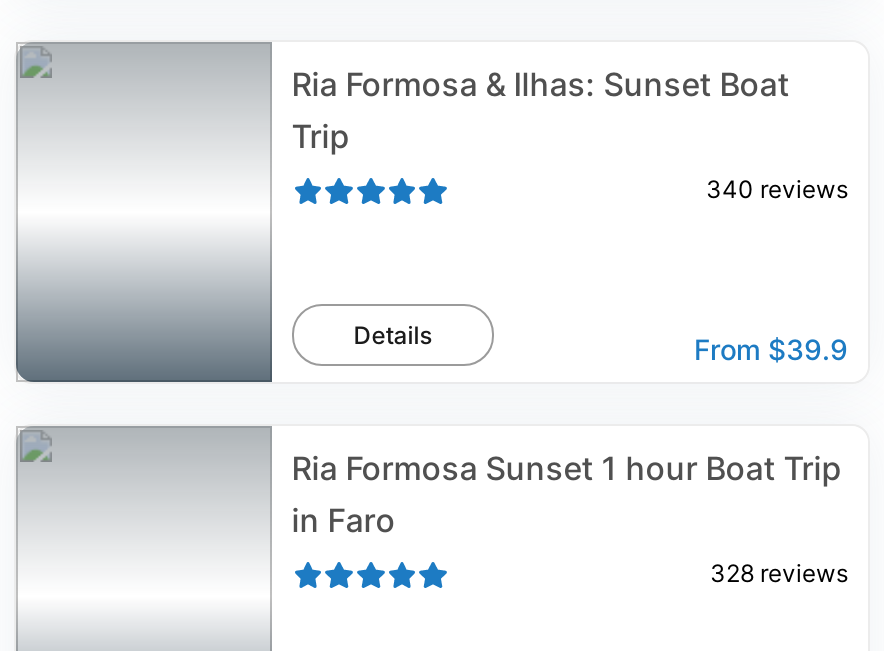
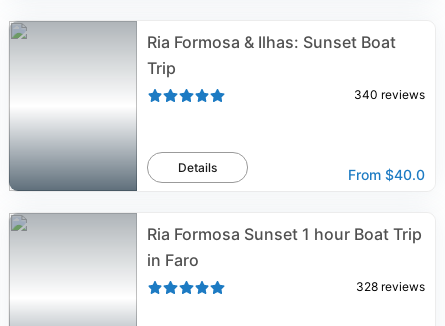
[694,332,848,366] From $39.9 -> [348,166,425,183] From $40.0

